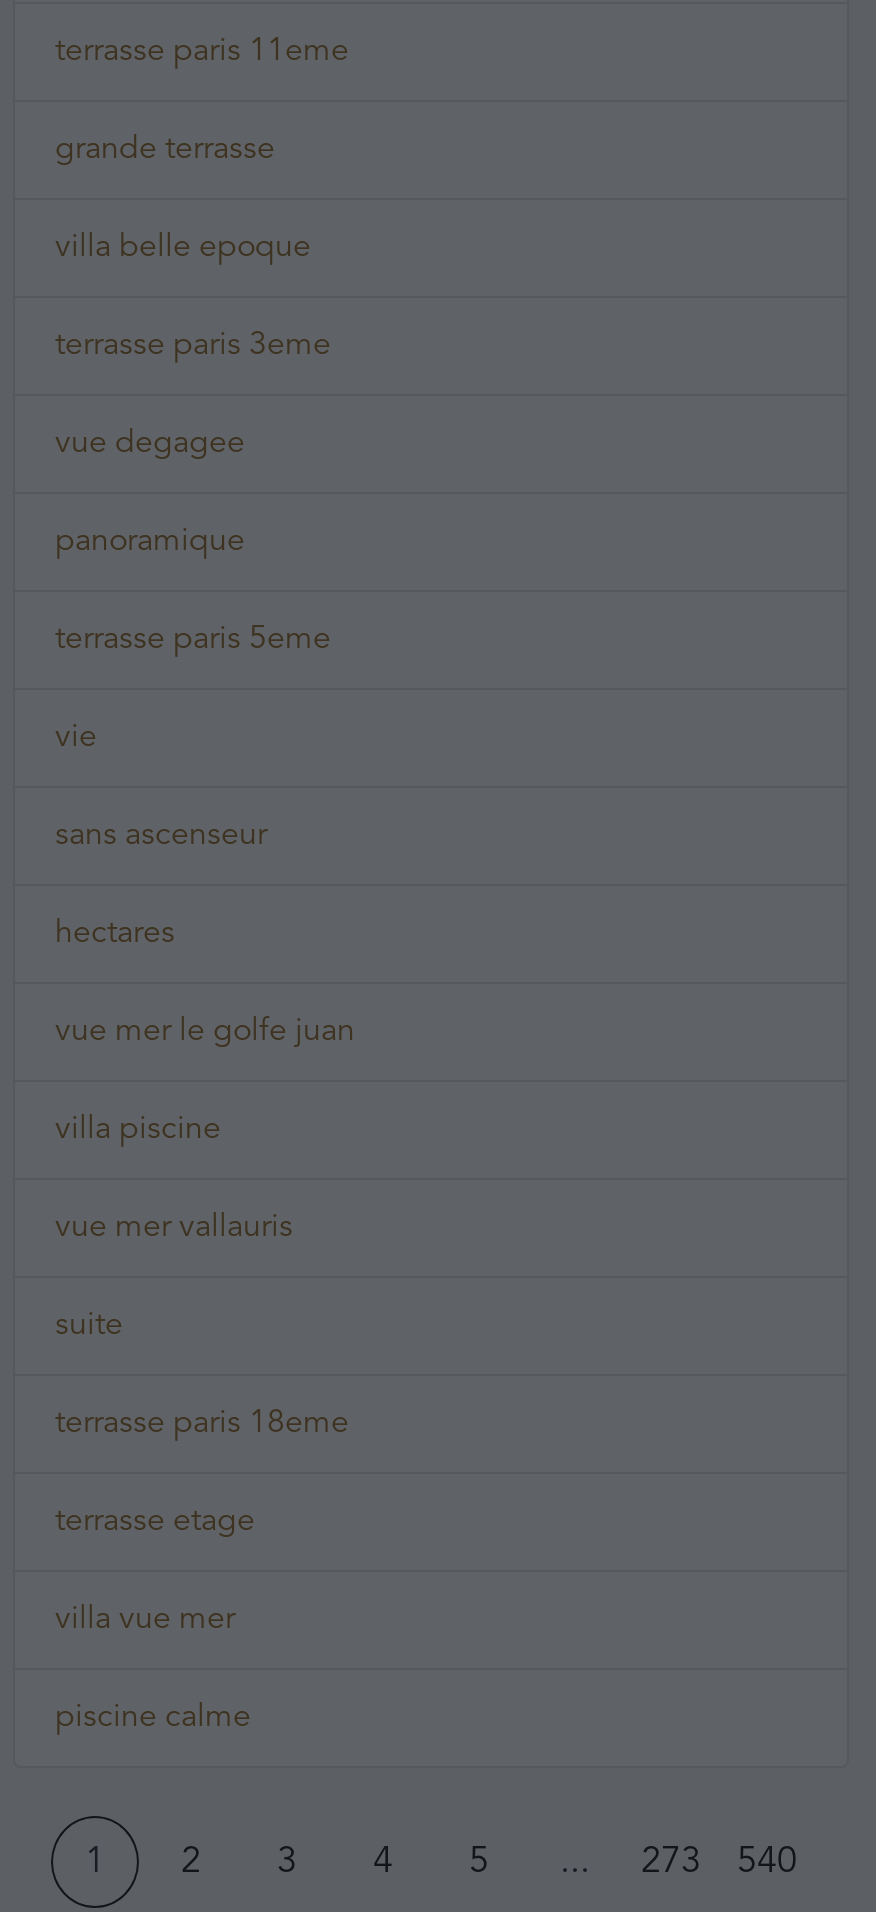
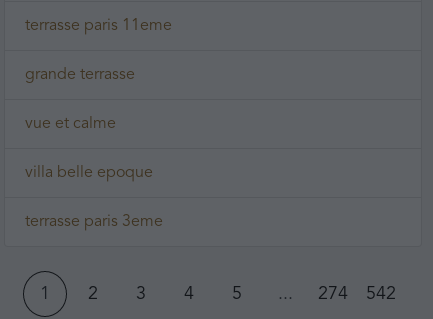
none -> [25,116,116,132] vue et calme
moved [55,232,331,362] -> [25,165,163,230]: villa belle epoque | terrasse paris 3eme
[55,428,355,1734] vue degagee | panoramique | terrasse paris 5eme | vie | sans ascenseur | hectares | vue mer le golfe juan | villa piscine | vue mer vallauris | suite | terrasse paris 18eme | terrasse etage | villa vue mer | piscine calme -> none
[641,1844,701,1880] 273 -> [318,285,348,303] 274
[737,1844,797,1880] 540 -> [366,285,396,303] 542

